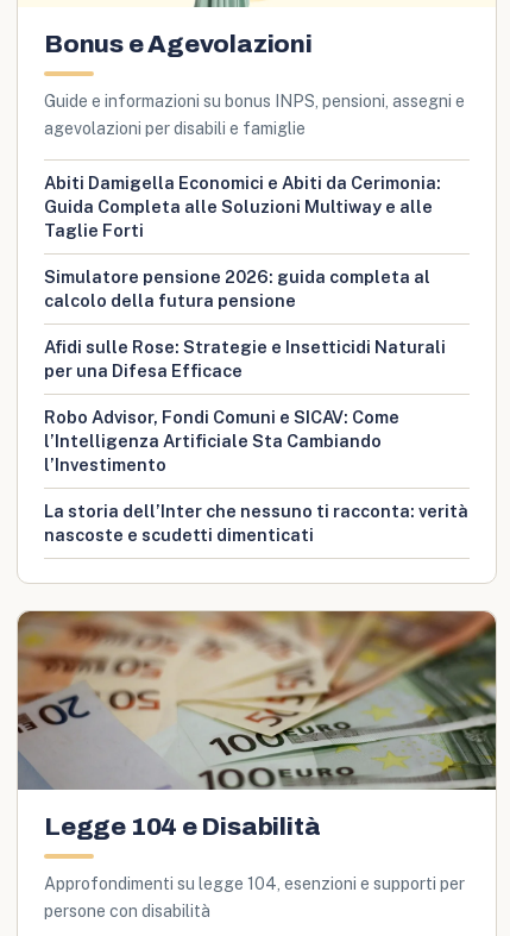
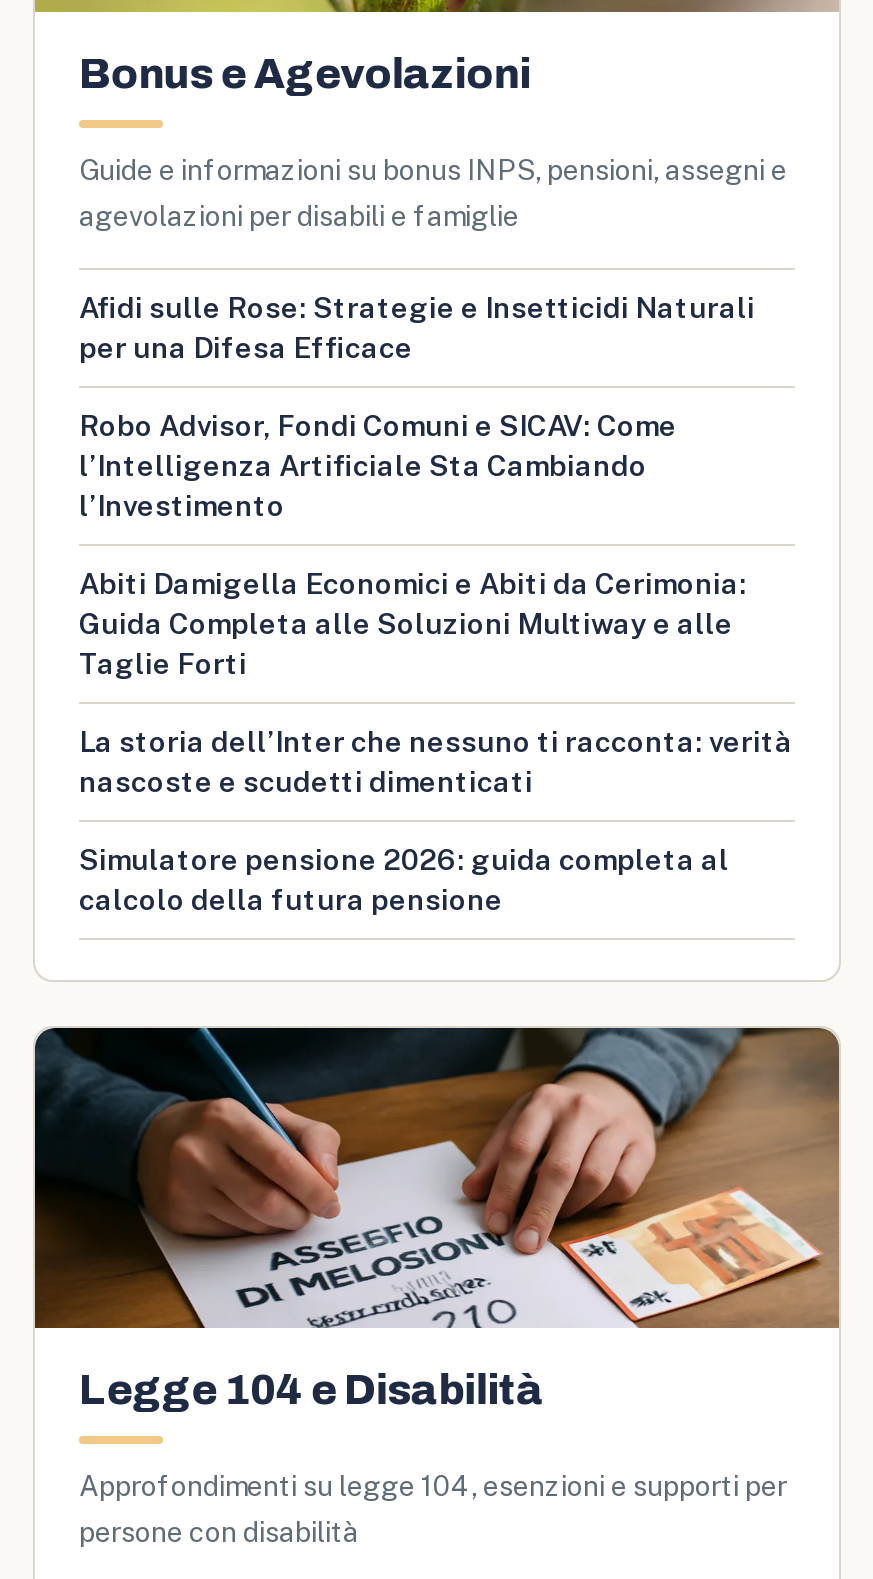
moved [44,172,441,240] -> [79,566,747,680]: Abiti Damigella Economici e Abiti da Cerimonia: | Guida Completa alle Soluzioni Multiway e alle | Taglie Forti
moved [44,266,430,310] -> [79,842,729,916]: Simulatore pensione 2026: guida completa al | calcolo della futura pensione
moved [44,337,446,475] -> [79,290,755,522]: Afidi sulle Rose: Strategie e Insetticidi Naturali | per una Difesa Efficace | Robo Advisor, Fondi Comuni e SICAV: Come | l’Intelligenza Artificiale Sta Cambiando | l’Investimento
moved [44,501,468,545] -> [79,724,793,798]: La storia dell’Inter che nessuno ti racconta: verità | nascoste e scudetti dimenticati
[17,610,497,791] [image] -> [33,1026,841,1330] [image]

